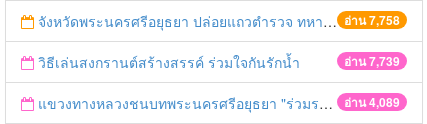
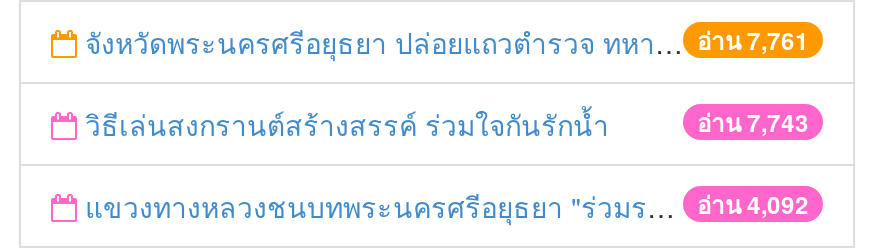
[344,11,400,29] อ่าน 7,758 -> [697,22,809,58] อ่าน 7,761
[344,52,400,70] อ่าน 7,739 -> [697,104,809,140] อ่าน 7,743
[344,93,400,111] อ่าน 4,089 -> [697,186,809,222] อ่าน 4,092

